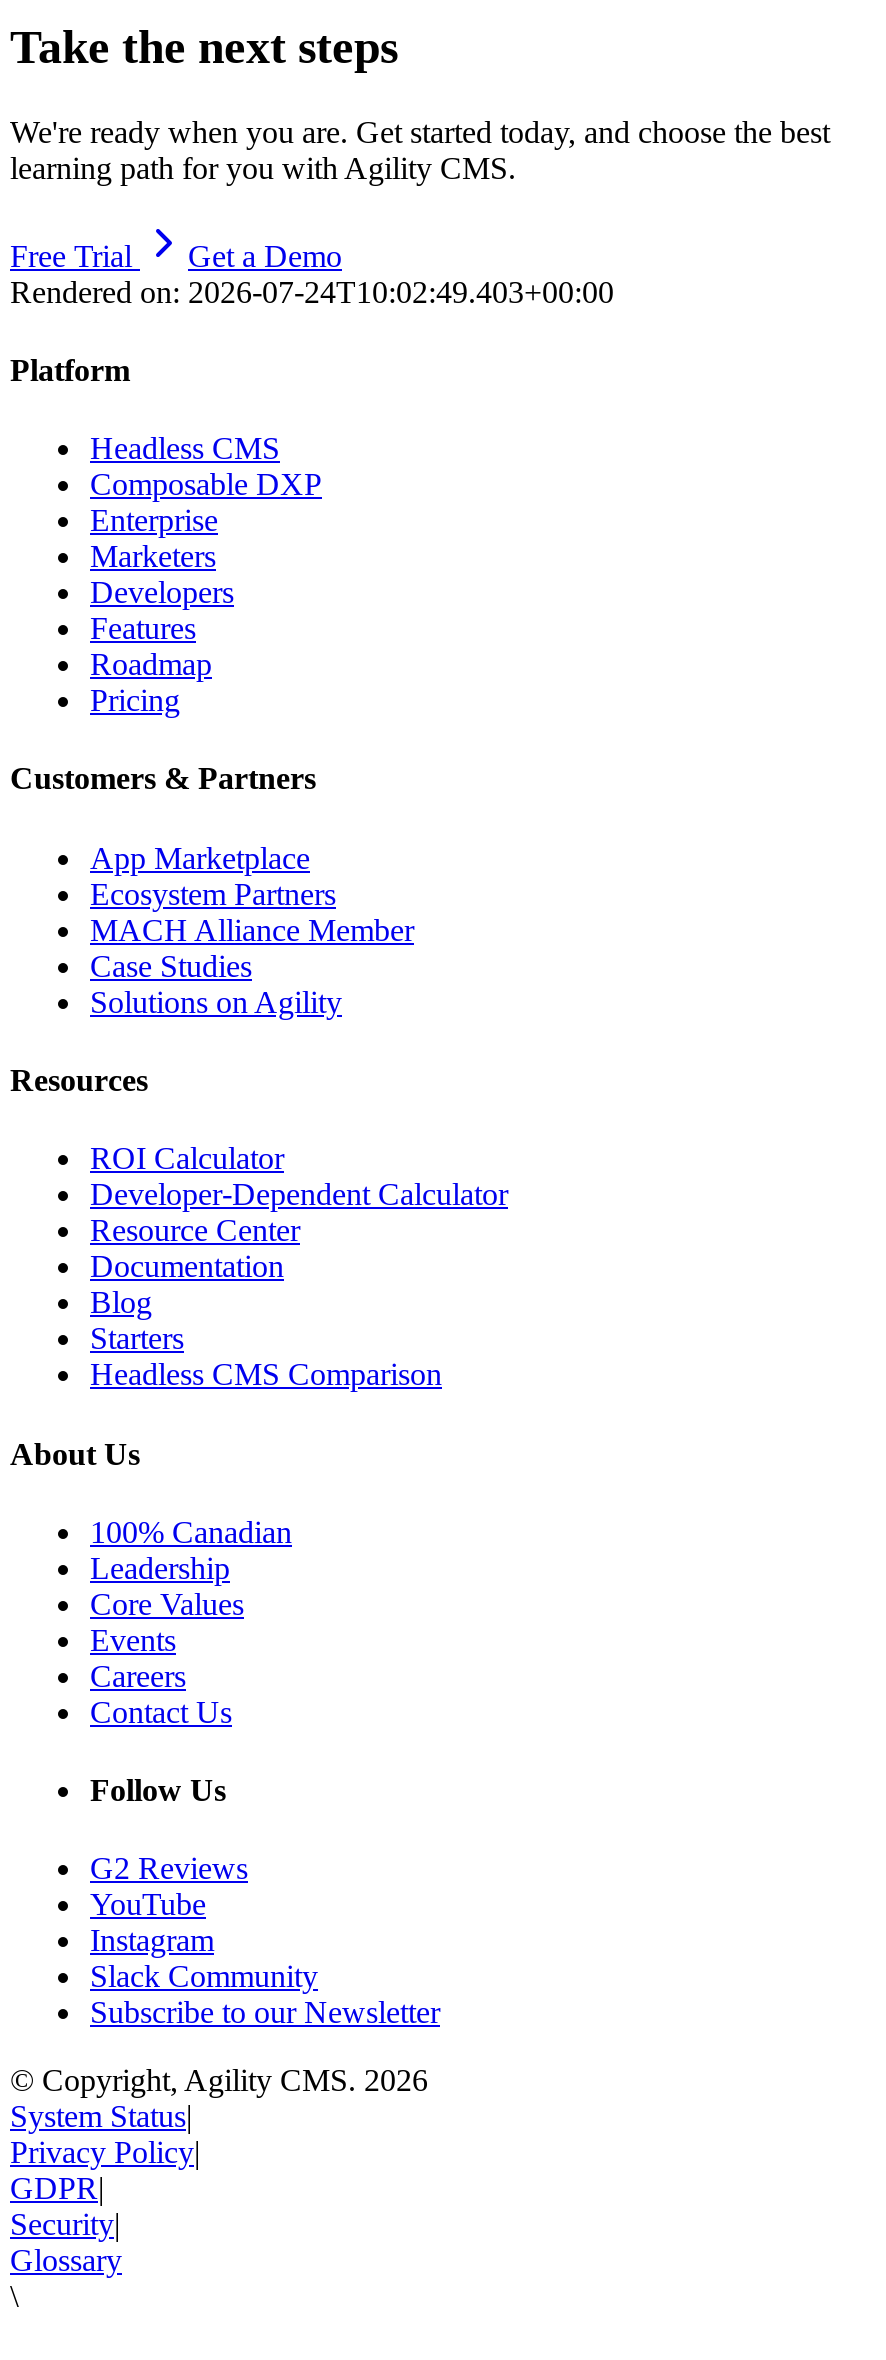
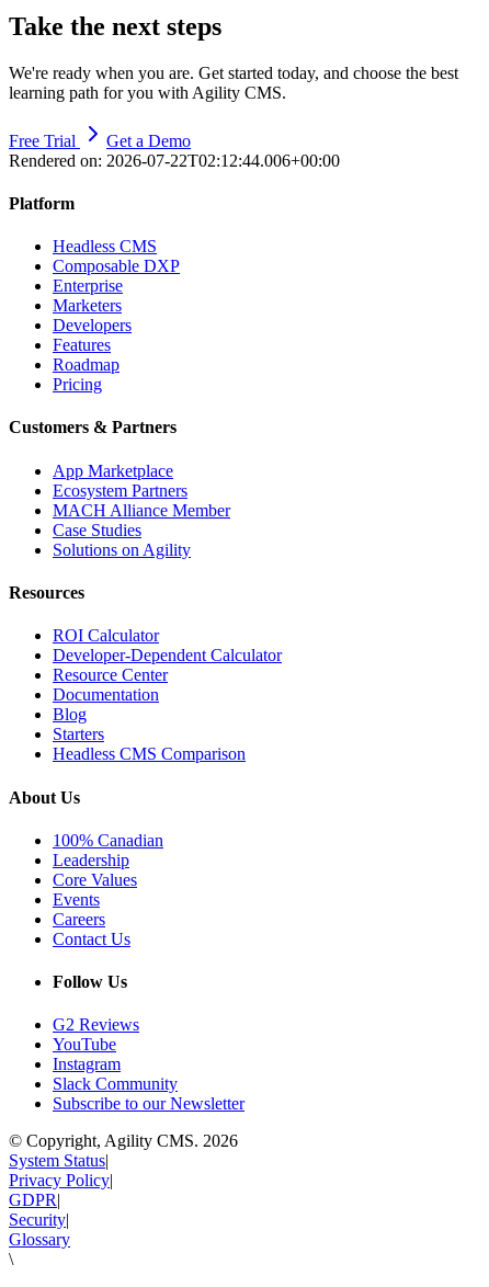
[10,274,614,308] Rendered on: 2026-07-24T10:02:49.403+00:00 -> [9,151,340,170] Rendered on: 2026-07-22T02:12:44.006+00:00

